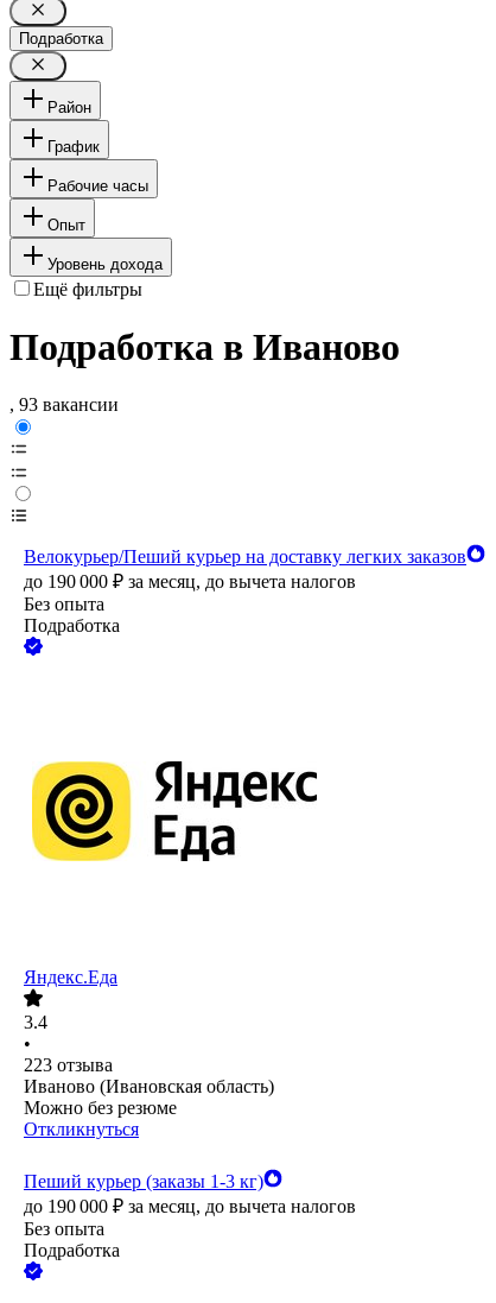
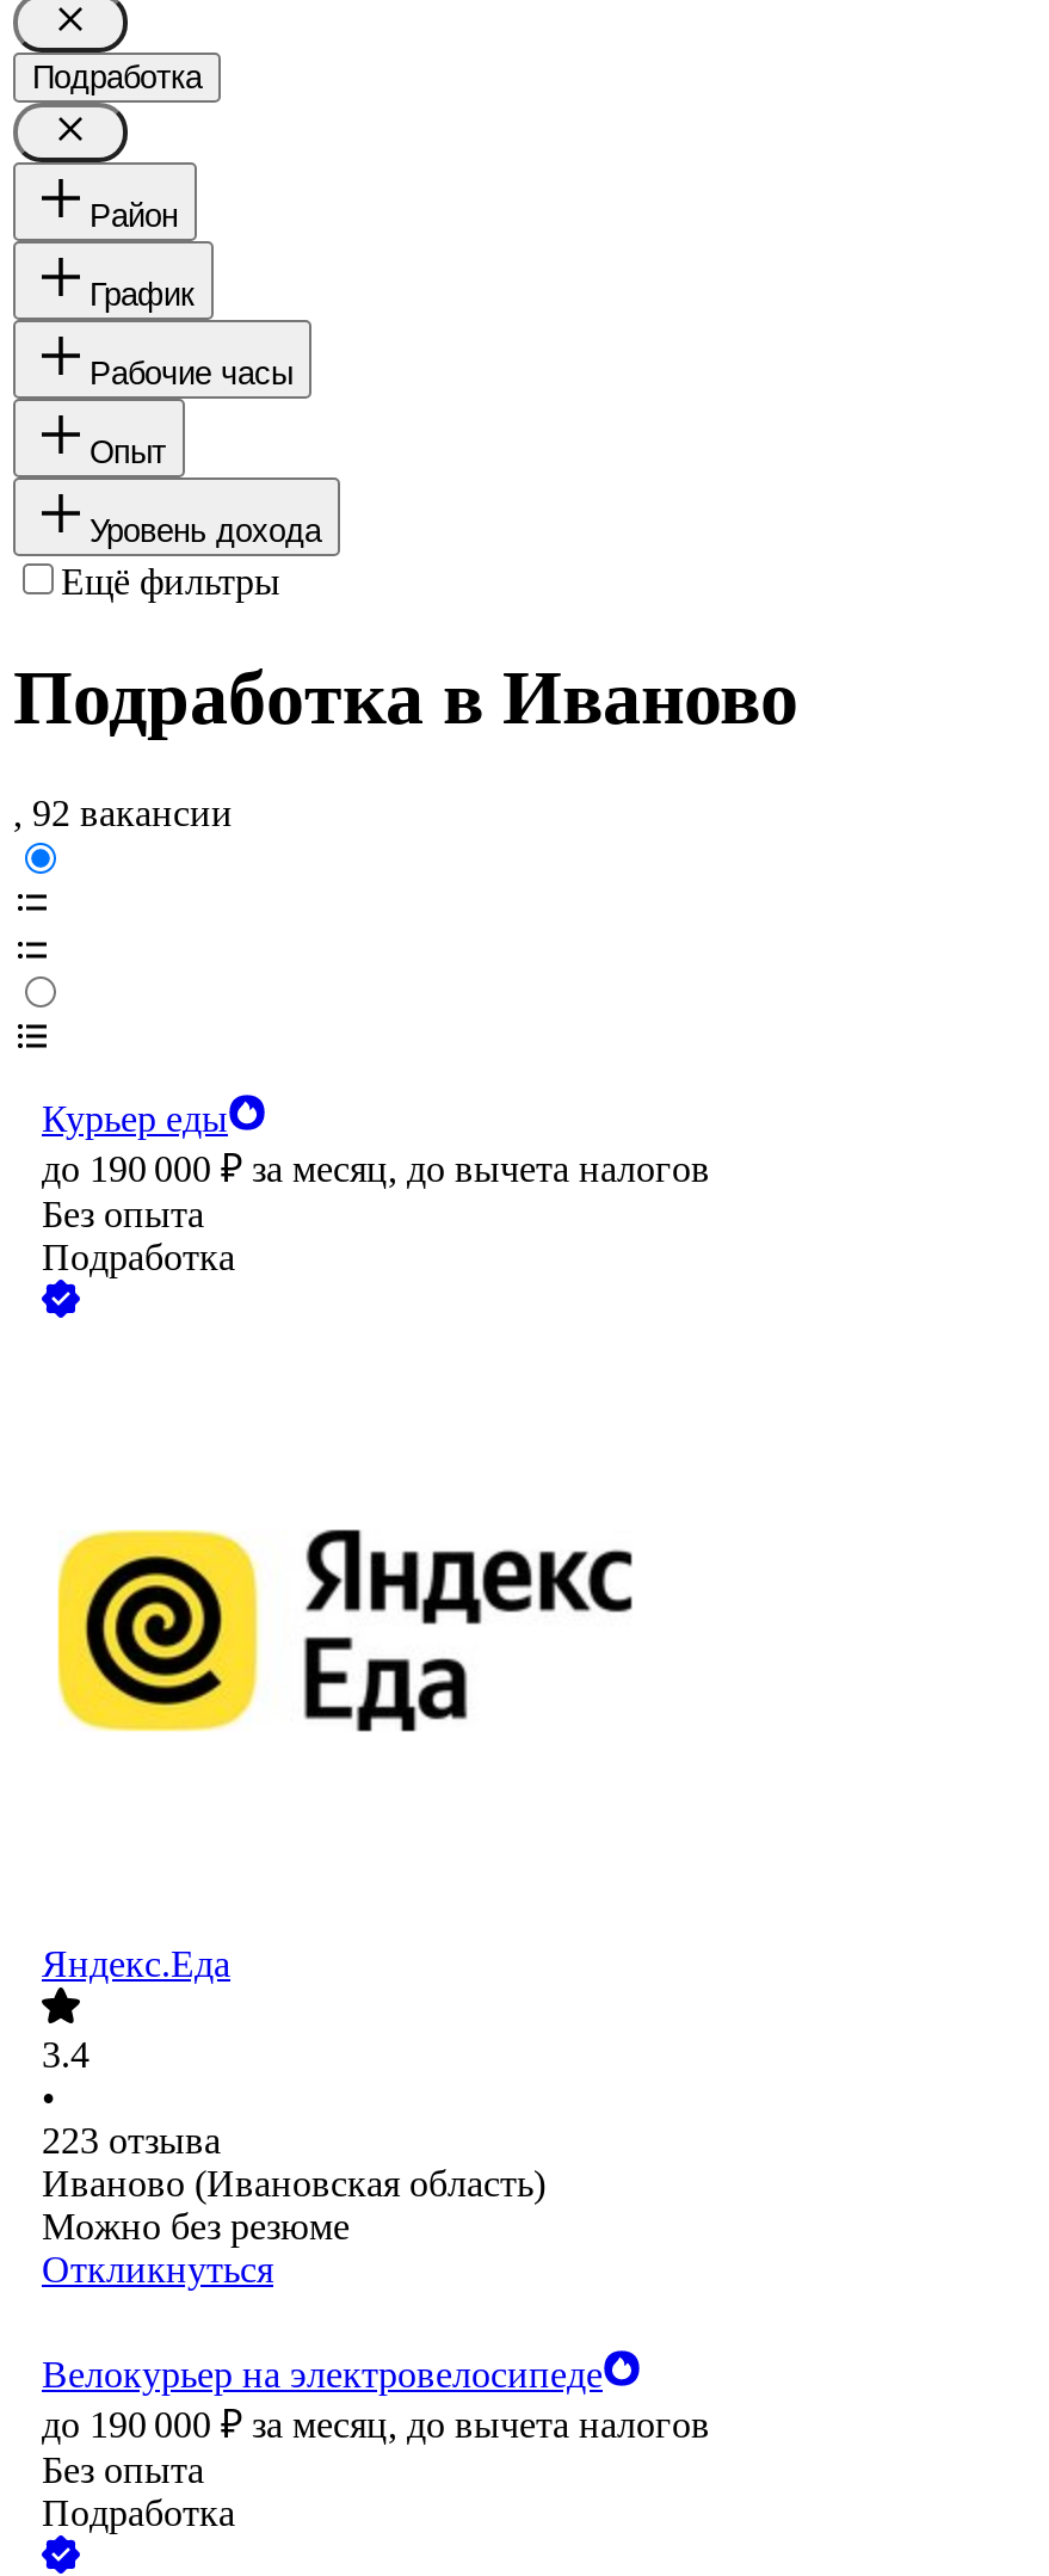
[9,395,119,415] , 93 вакансии -> [13,794,233,834] , 92 вакансии
[24,547,466,567] Велокурьер/Пеший курьер на доставку легких заказов -> [42,1099,228,1140] Курьер еды
[24,1172,263,1192] Пеший курьер (заказы 1-3 кг) -> [42,2355,603,2396] Велокурьер на электровелосипеде

